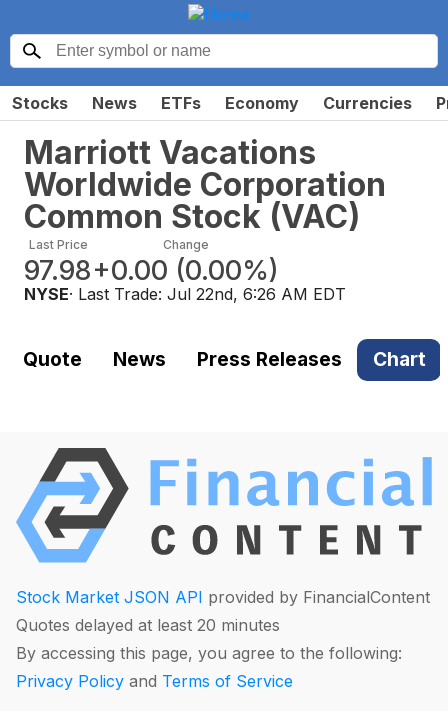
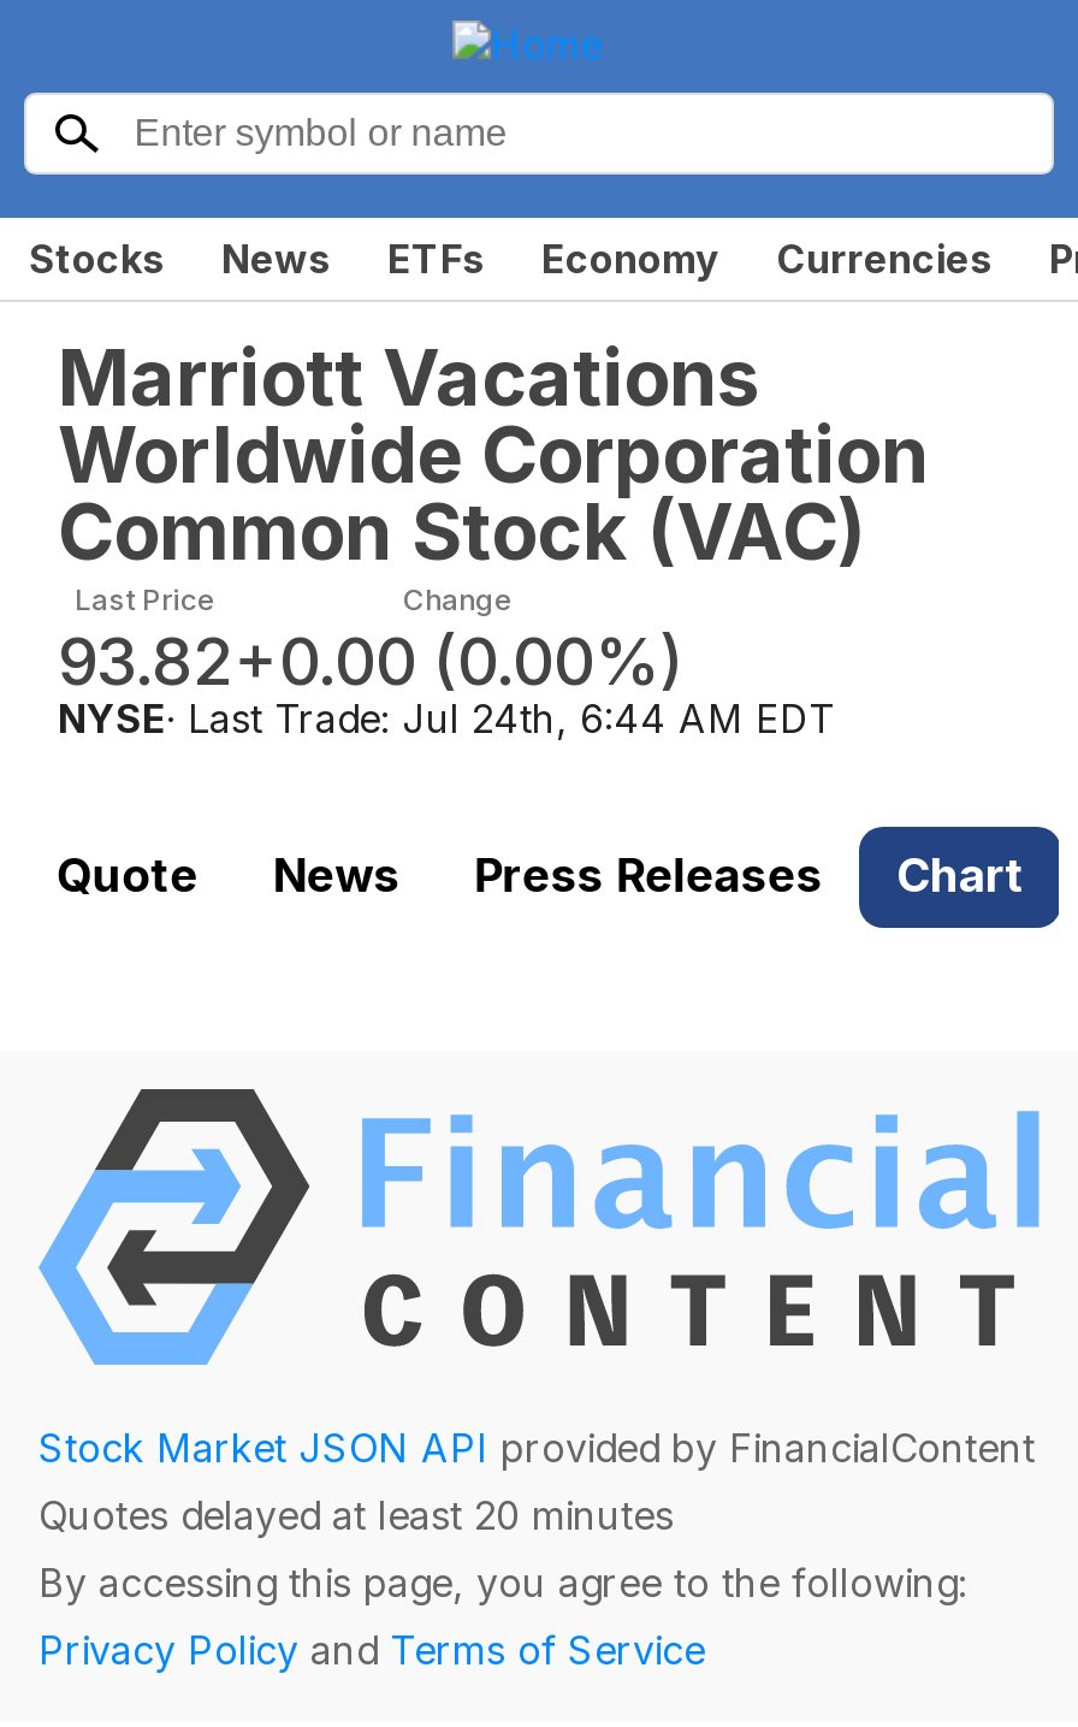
[24,254,279,287] 97.98 +0.00 (0.00%) -> [58,621,683,701] 93.82 +0.00 (0.00%)
[24,284,346,304] NYSE · Last Trade: Jul 22nd, 6:26 AM EDT -> [58,693,835,742] NYSE · Last Trade: Jul 24th, 6:44 AM EDT

